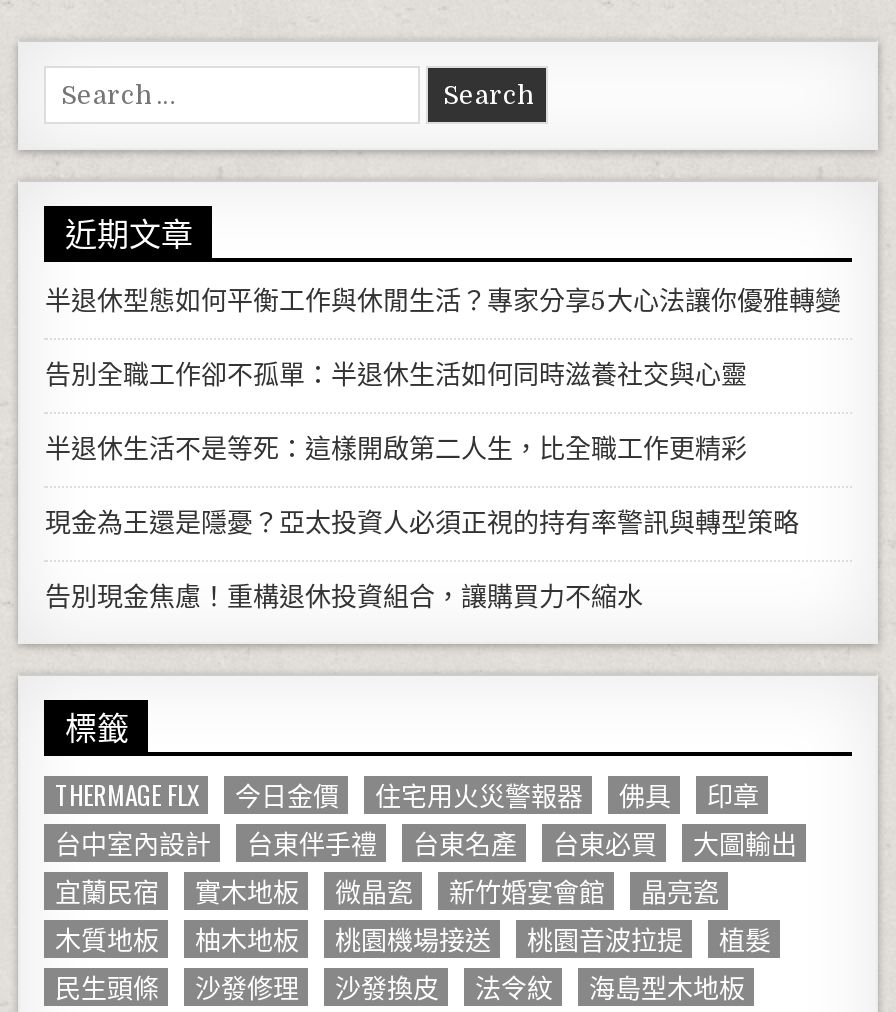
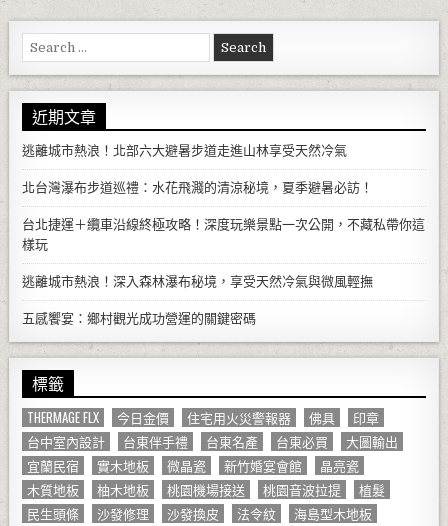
[45,285,841,315] 半退休型態如何平衡工作與休閒生活？專家分享5大心法讓你優雅轉變 -> [22,142,347,157] 逃離城市熱浪！北部六大避暑步道走進山林享受天然冷氣
[45,359,747,389] 告別全職工作卻不孤單：半退休生活如何同時滋養社交與心靈 -> [22,179,373,194] 北台灣瀑布步道巡禮：水花飛濺的清涼秘境，夏季避暑必訪！
[45,433,747,463] 半退休生活不是等死：這樣開啟第二人生，比全職工作更精彩 -> [22,216,425,251] 台北捷運＋纜車沿線終極攻略！深度玩樂景點一次公開，不藏私帶你這 | 樣玩
[45,507,799,537] 現金為王還是隱憂？亞太投資人必須正視的持有率警訊與轉型策略 -> [22,273,373,288] 逃離城市熱浪！深入森林瀑布秘境，享受天然冷氣與微風輕撫
[45,581,643,611] 告別現金焦慮！重構退休投資組合，讓購買力不縮水 -> [22,310,256,325] 五感饗宴：鄉村觀光成功營運的關鍵密碼

